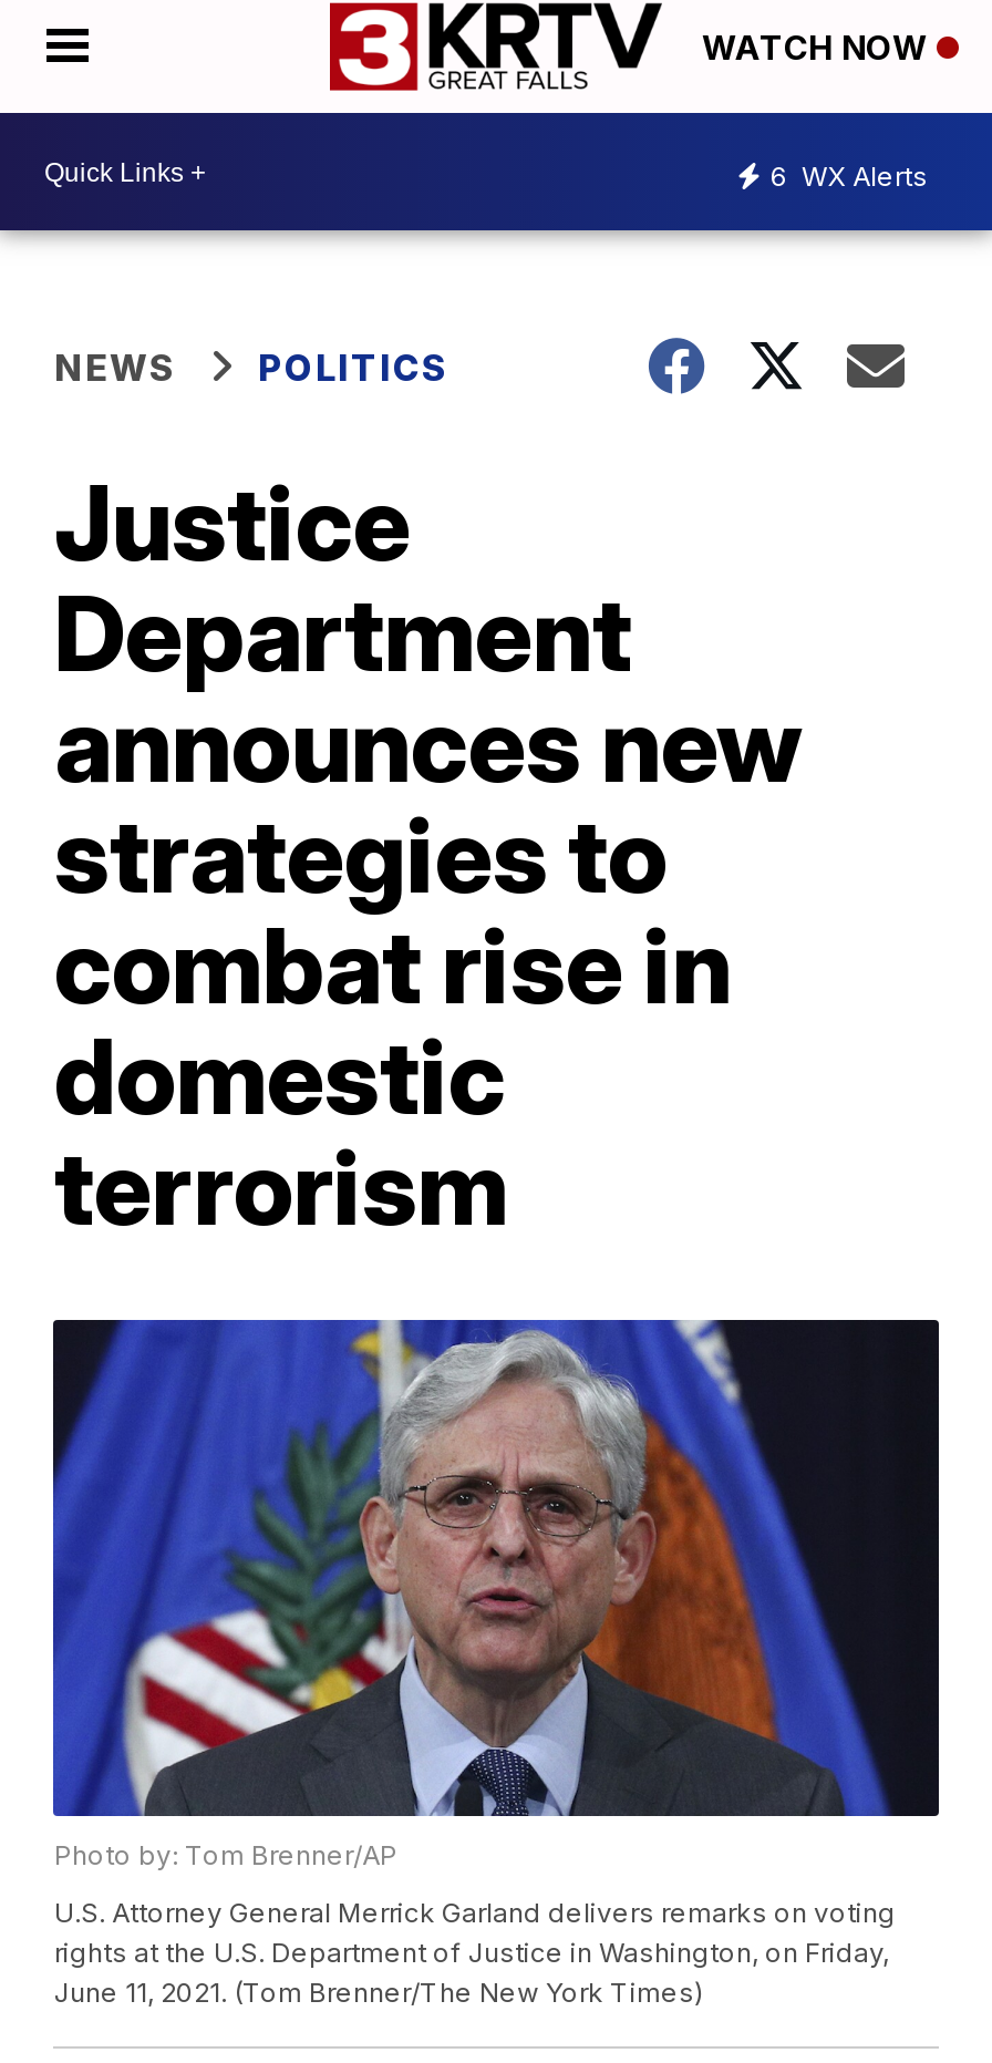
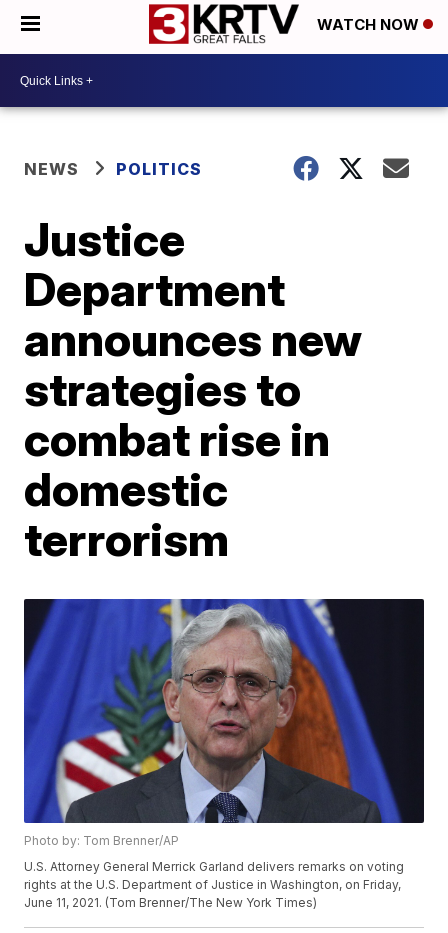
[771,158,928,192] 6 WX Alerts -> none

